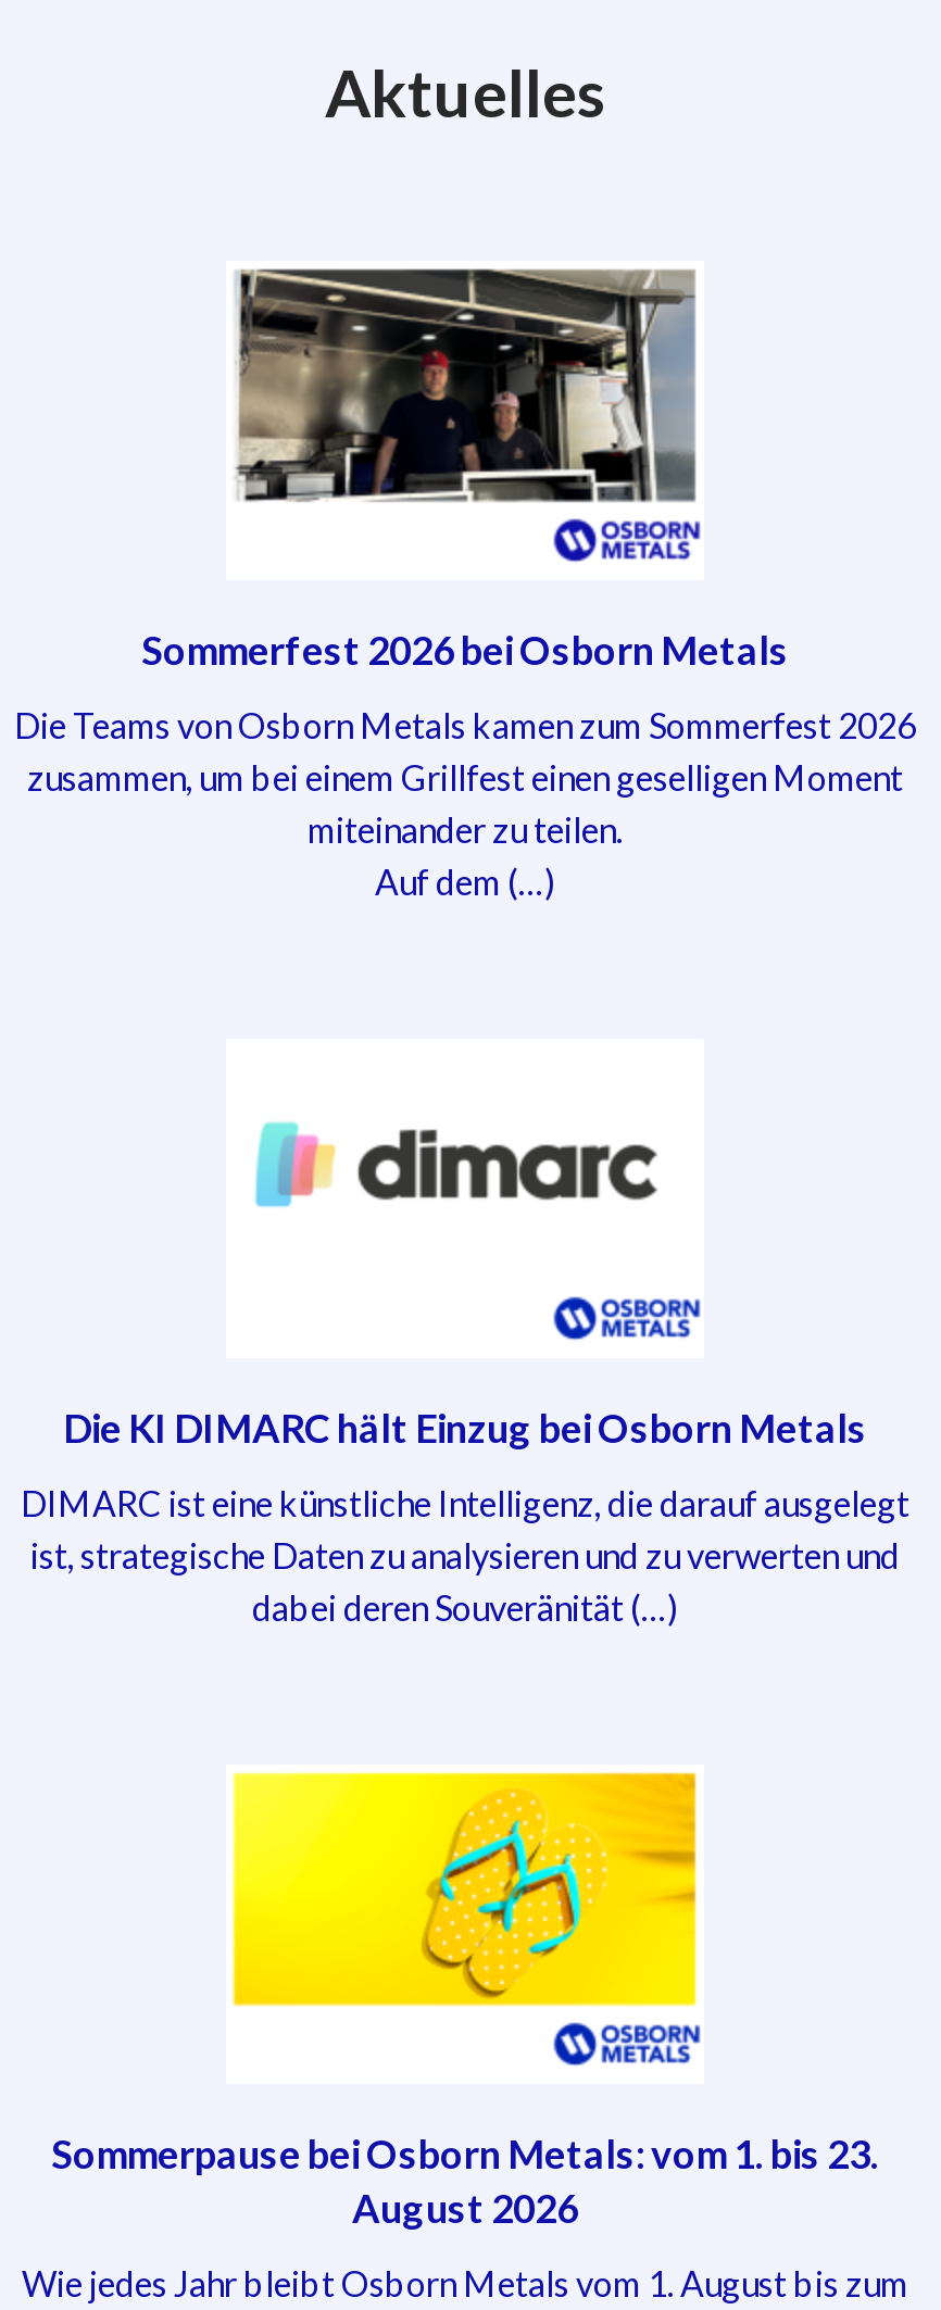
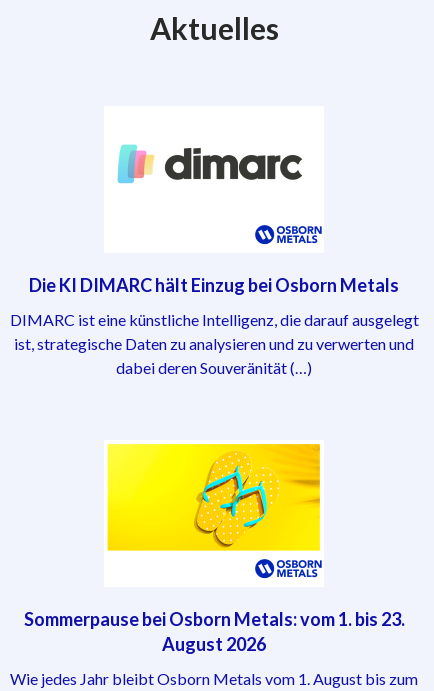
[235,267,698,504] [image] -> none
[14,626,916,902] Sommerfest 2026 bei Osborn Metals | Die Teams von Osborn Metals kamen zum Sommerfest 2026 | zusammen, um bei einem Grillfest einen geselligen Moment | miteinander zu teilen. | Auf dem (…) -> none

